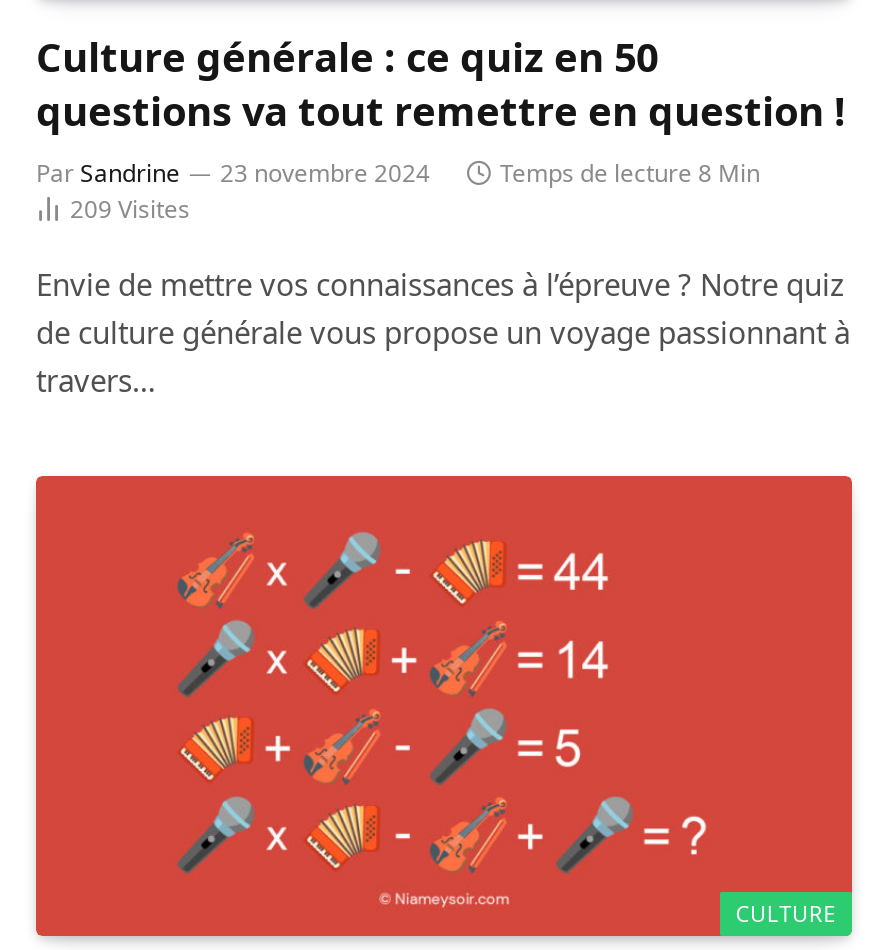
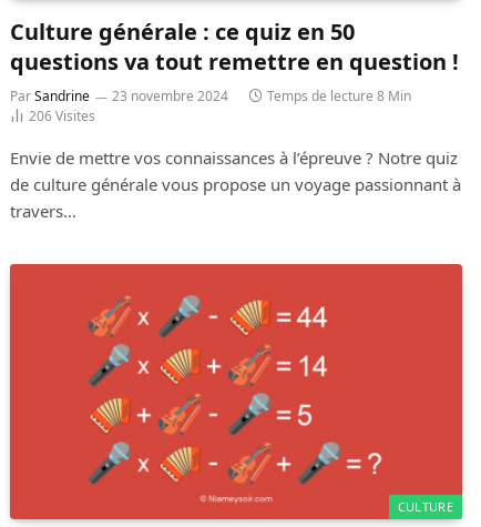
[70,192,190,226] 209 Visites -> [29,107,95,125] 206 Visites

